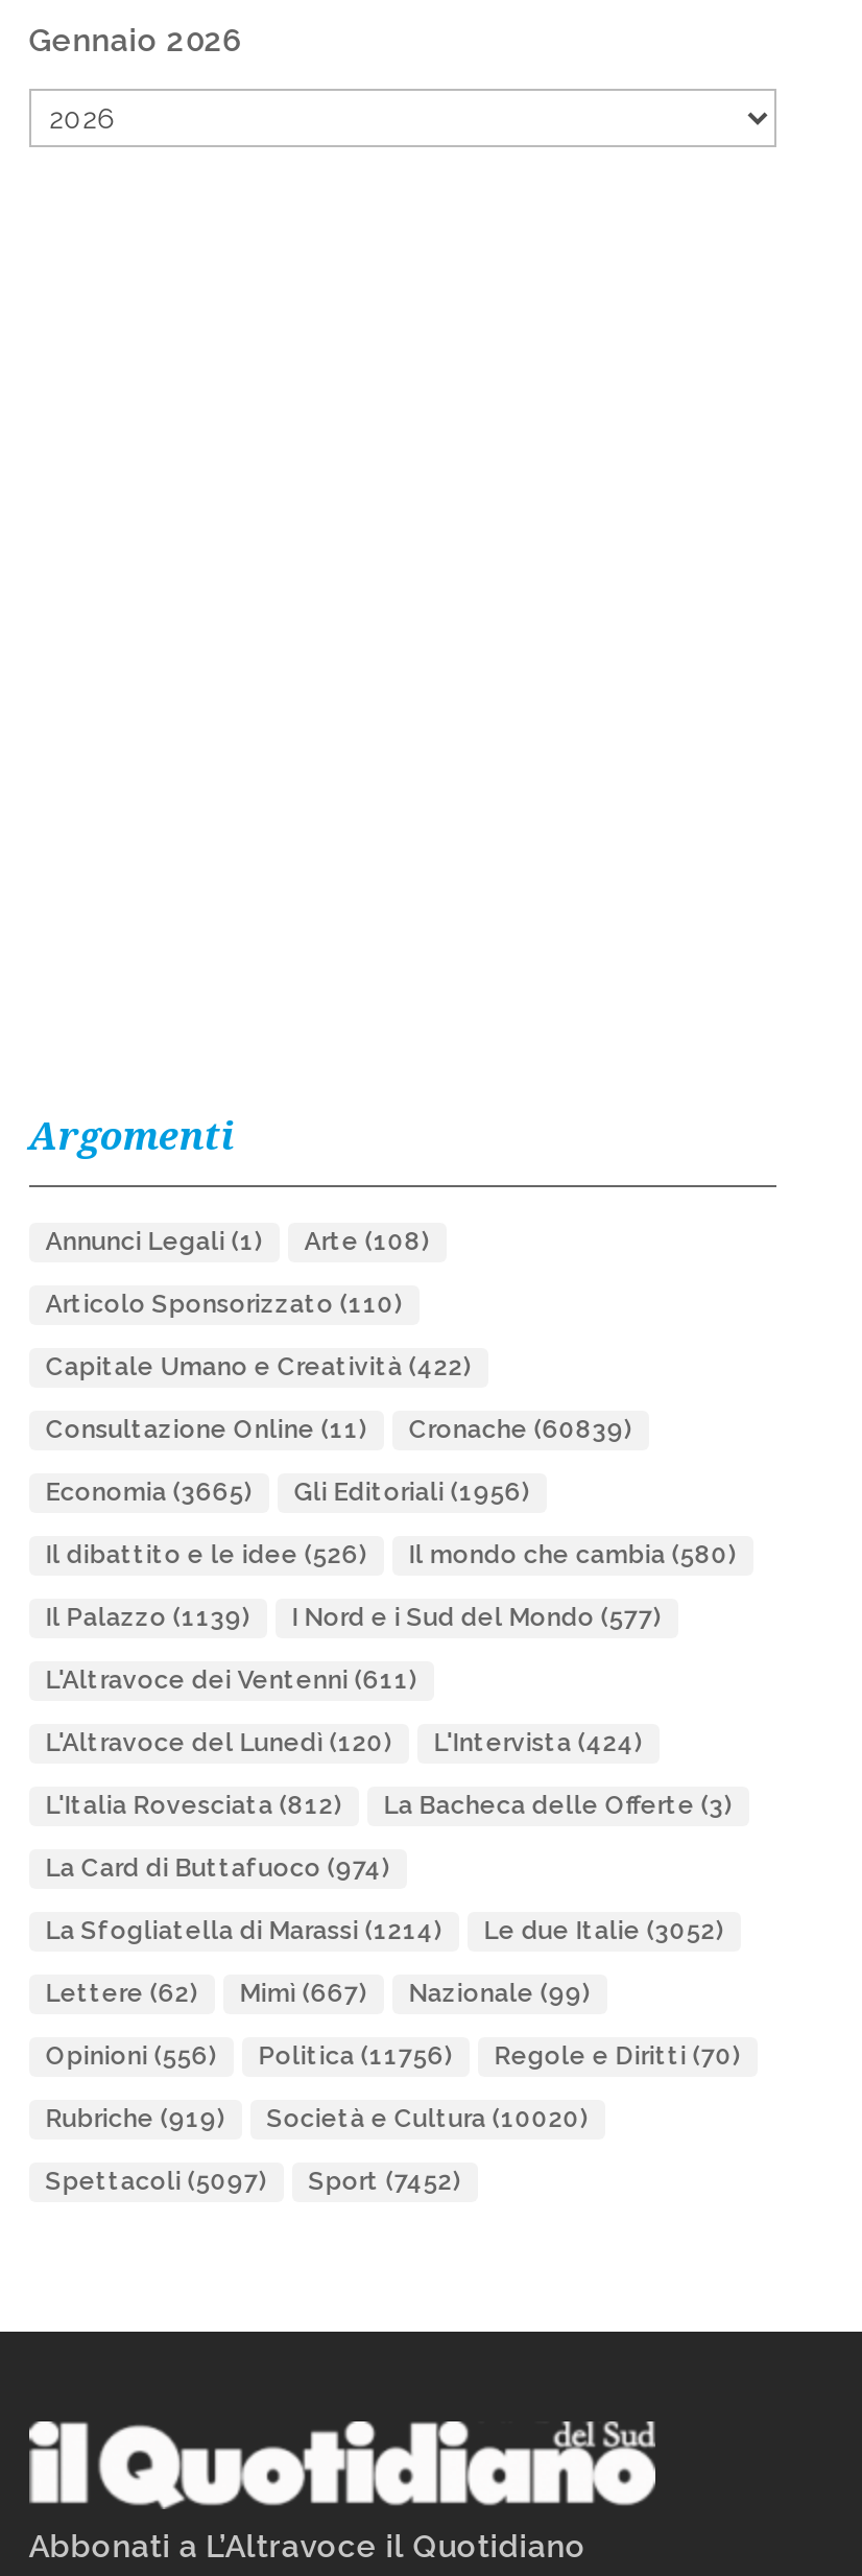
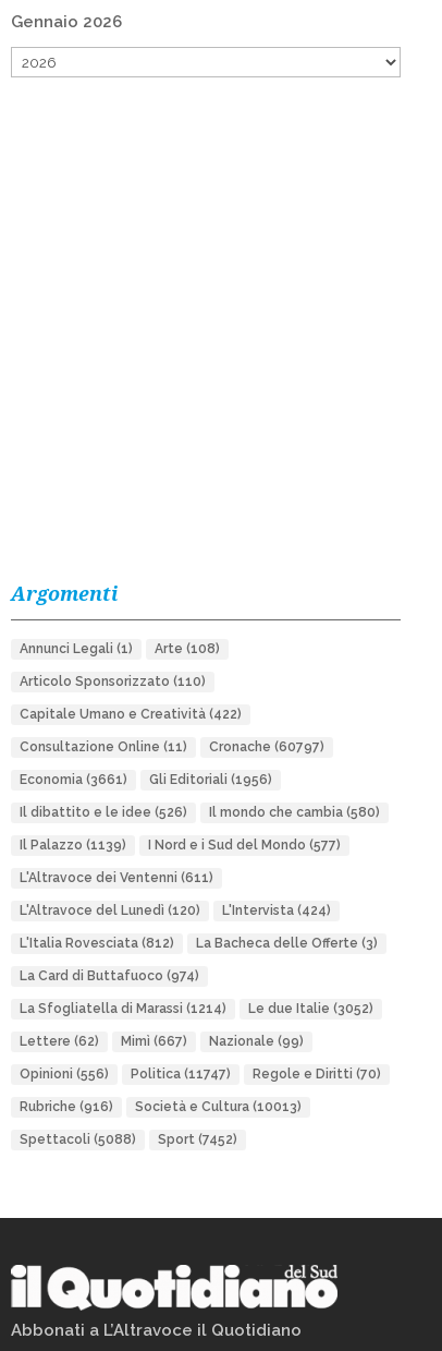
[46,1415,632,1444] Consultazione Online (11) Cronache (60839) -> [19,739,324,755] Consultazione Online (11) Cronache (60797)
[46,1478,530,1507] Economia (3665) Gli Editoriali (1956) -> [19,772,272,787] Economia (3661) Gli Editoriali (1956)
[46,2041,741,2071] Opinioni (556) Politica (11756) Regole e Diritti (70) -> [19,1066,381,1082] Opinioni (556) Politica (11747) Regole e Diritti (70)
[46,2104,225,2133] Rubriche (919) -> [19,1099,113,1114] Rubriche (916)
[267,2104,588,2133] Società e Cultura (10020) -> [135,1099,301,1114] Società e Cultura (10013)
[46,2167,461,2196] Spettacoli (5097) Sport (7452) -> [19,1132,237,1147] Spettacoli (5088) Sport (7452)

